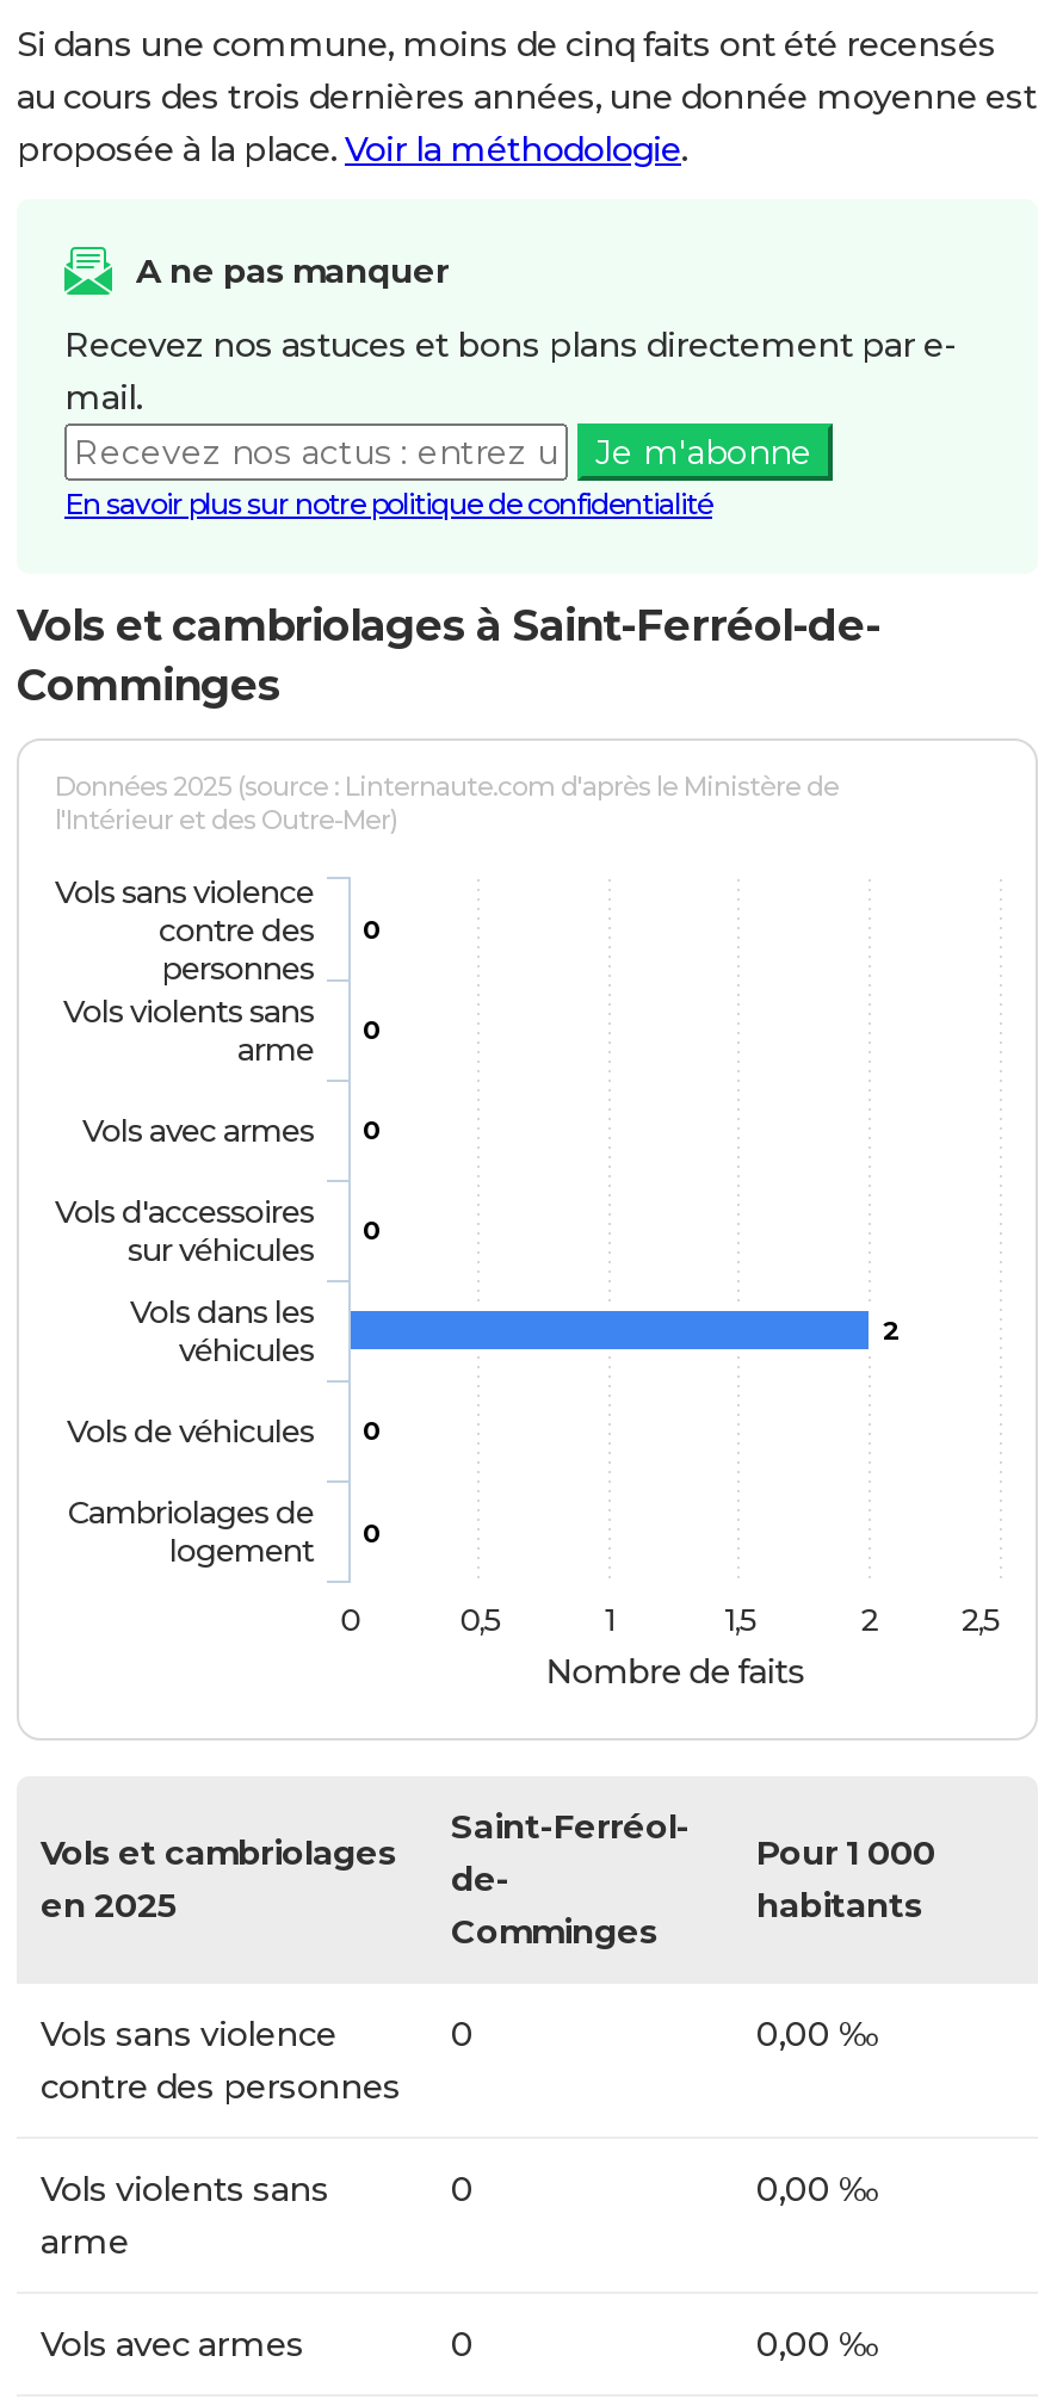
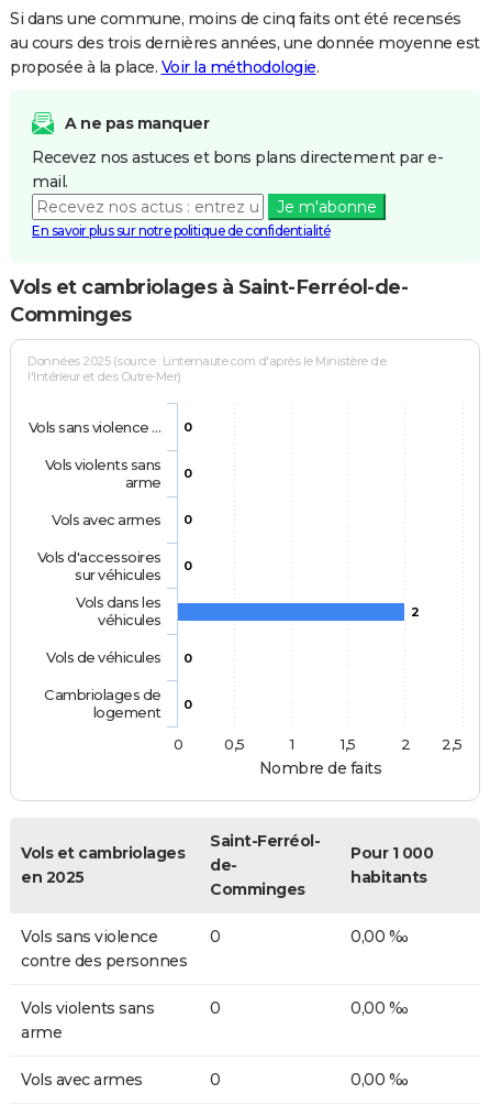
[55,873,315,987] Vols sans violence | contre des | personnes -> [28,418,162,436] Vols sans violence …

